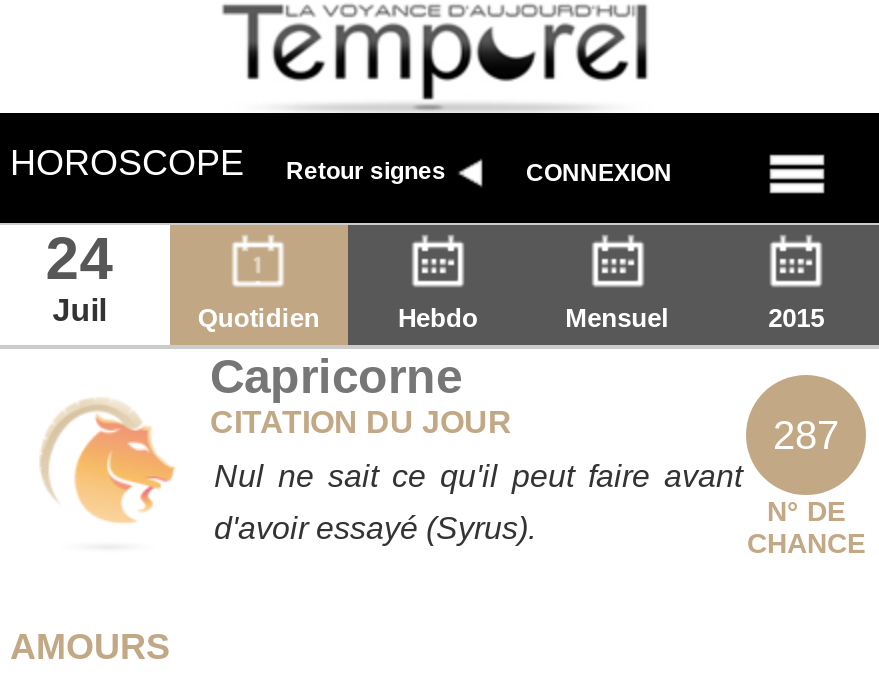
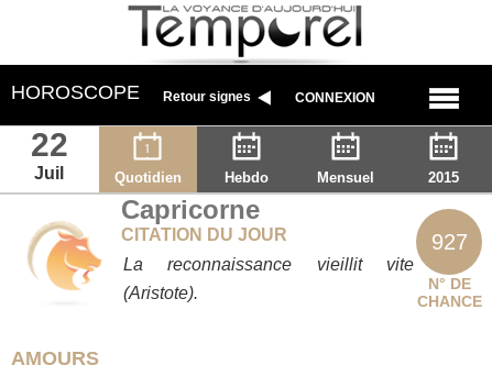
[46,225,114,291] 24 -> [31,126,68,163] 22
[773,413,839,457] 287 -> [431,230,467,254] 927
[214,459,742,493] Nul ne sait ce qu'il peut faire avant -> [123,255,414,274] La reconnaissance vieillit vite
[214,511,536,545] d'avoir essayé (Syrus). -> [123,283,198,302] (Aristote).

